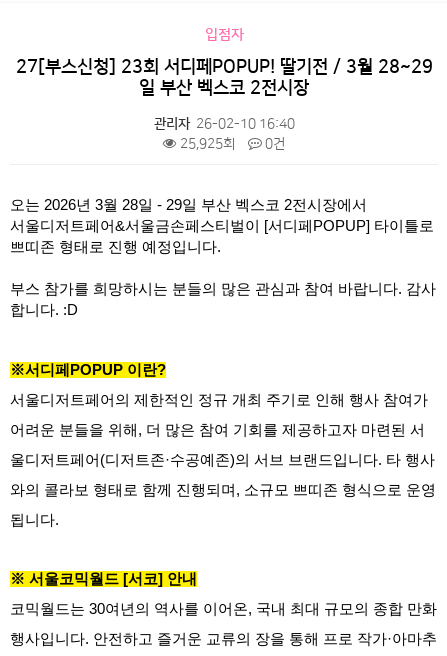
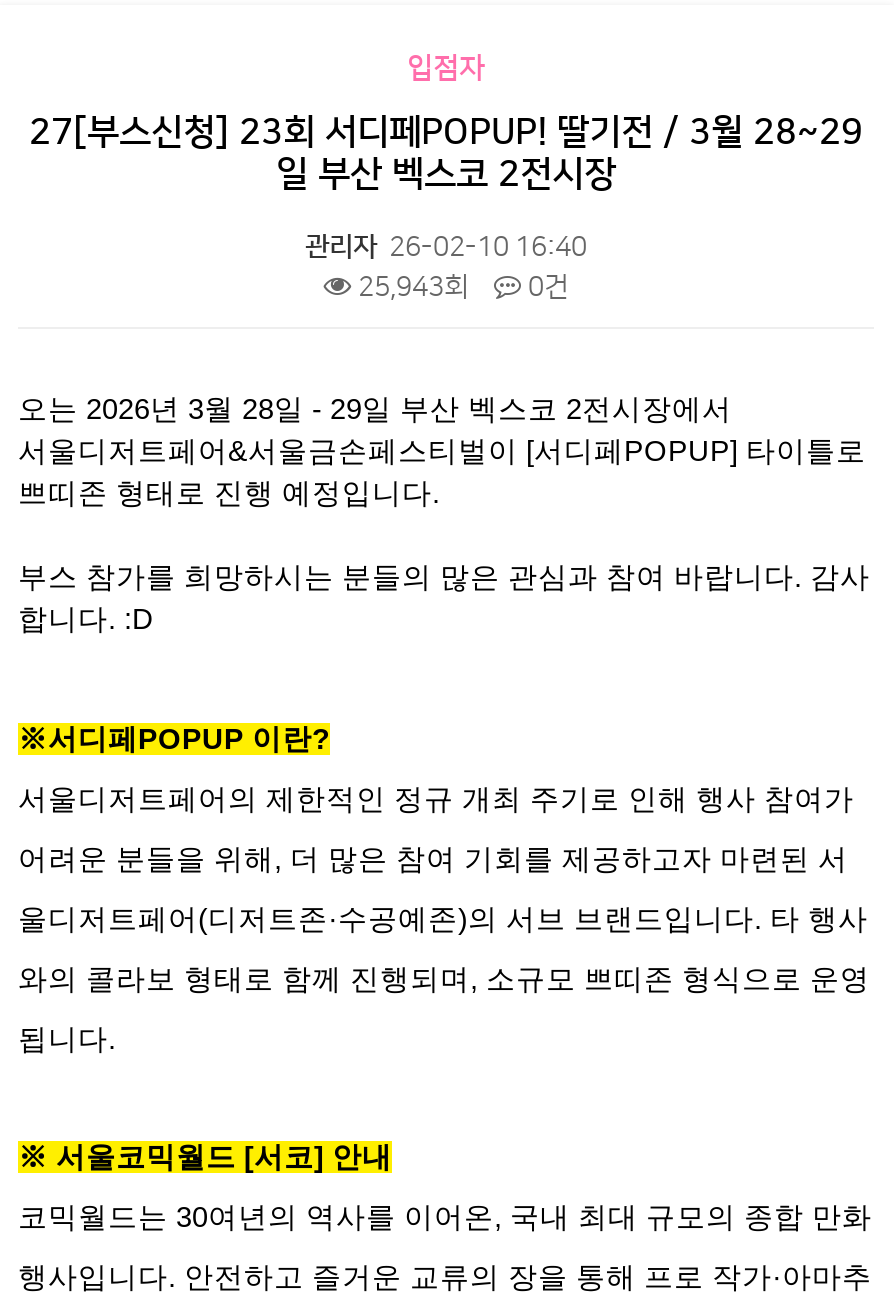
[177,136,285,151] 25,925회 0건 -> [352,271,568,301] 25,943회 0건

